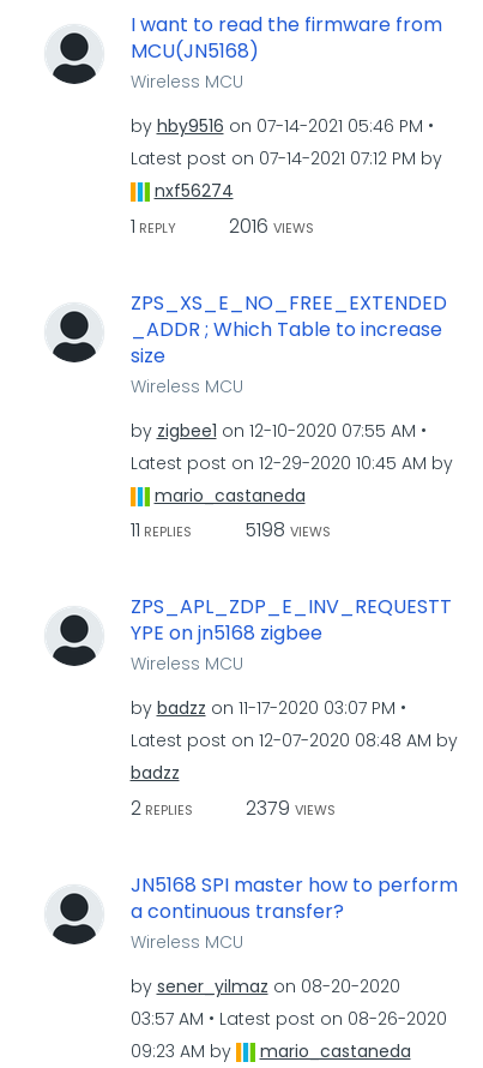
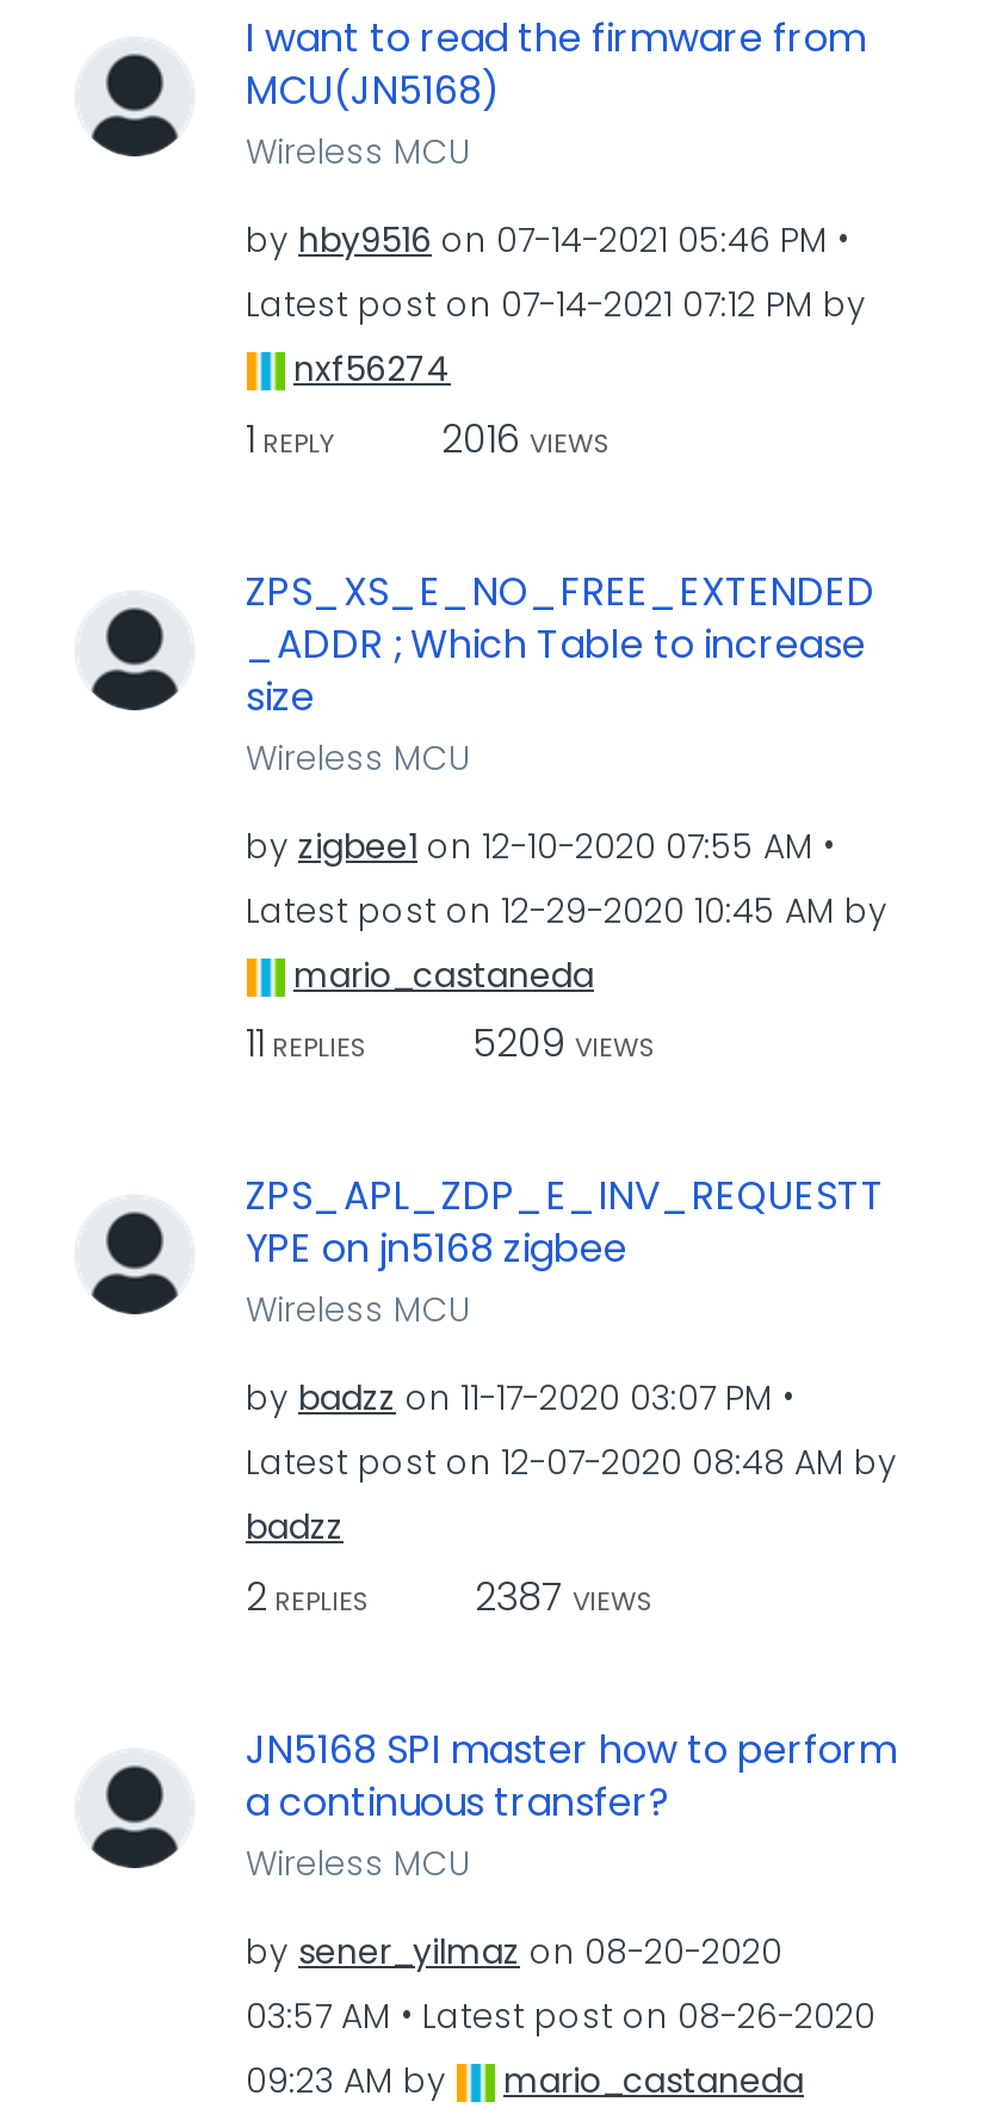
[244,516,330,544] 5198 VIEWS -> [472,1016,656,1071] 5209 VIEWS
[130,794,335,821] 2 REPLIES 2379 VIEWS -> [246,1568,654,1623] 2 REPLIES 2387 VIEWS

